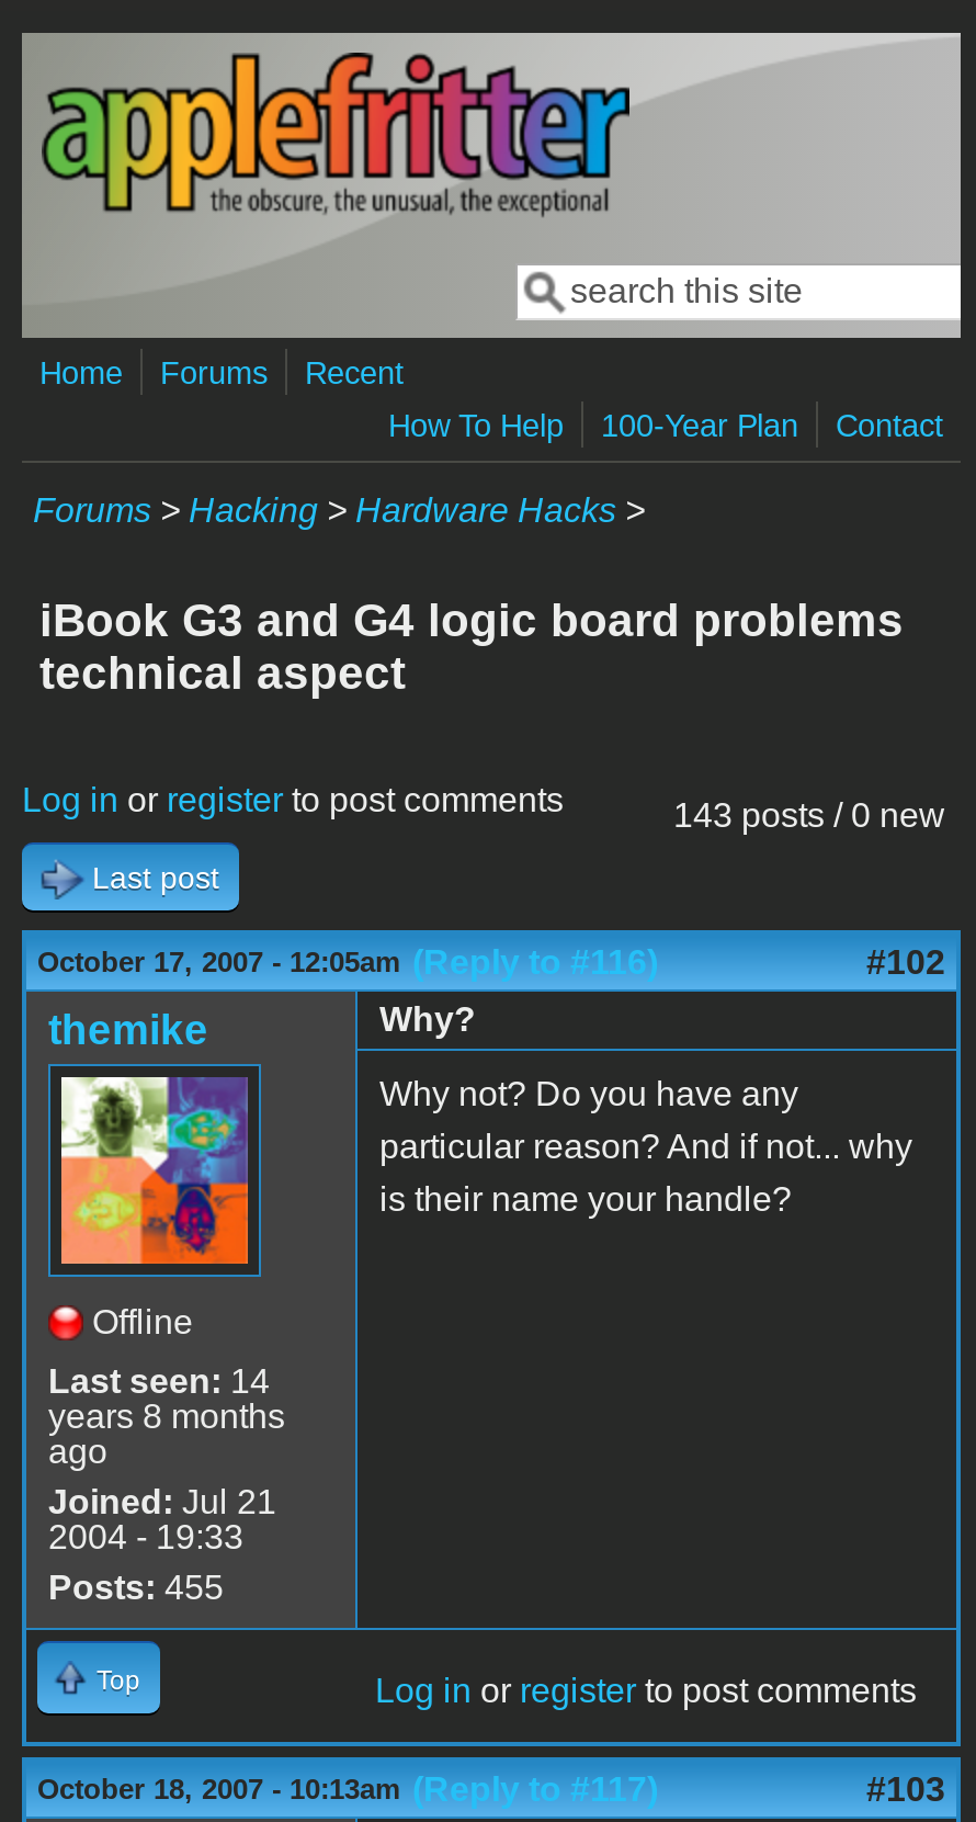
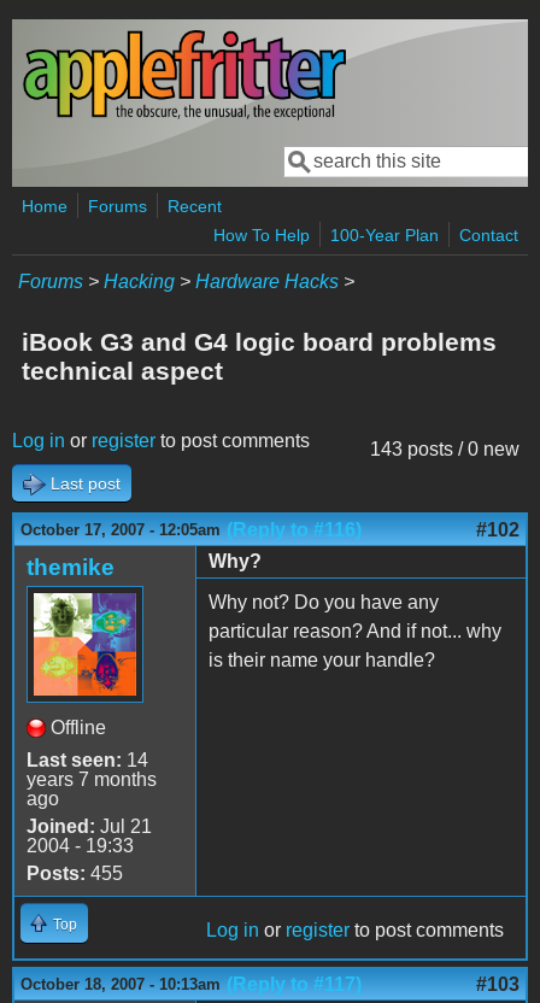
[48,1397,285,1435] years 8 months -> [27,769,157,790] years 7 months

